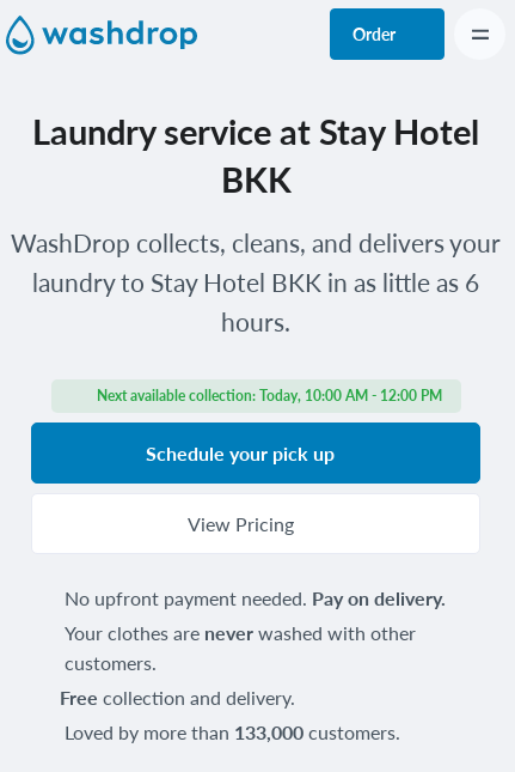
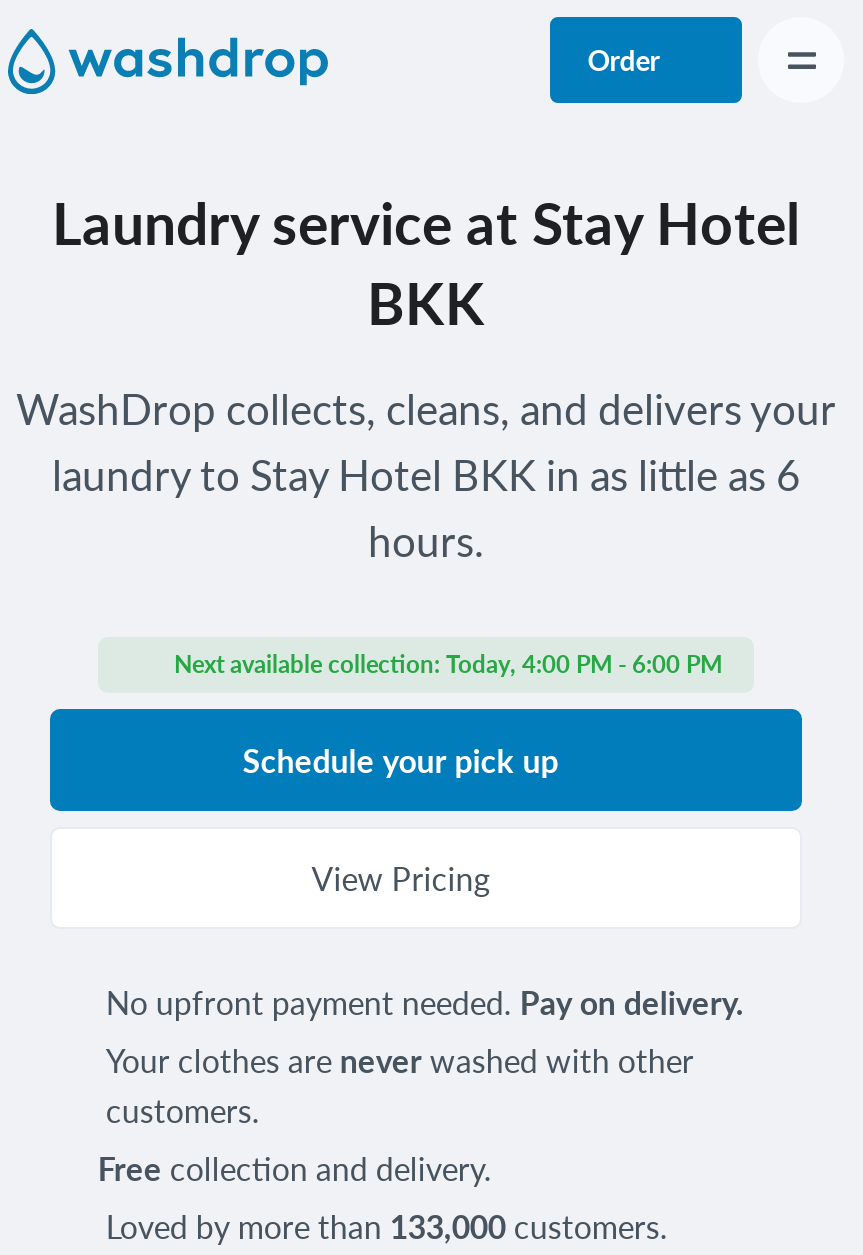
[93,387,442,405] Next available collection: Today, 10:00 AM - 12:00 PM -> [168,649,722,679] Next available collection: Today, 4:00 PM - 6:00 PM

